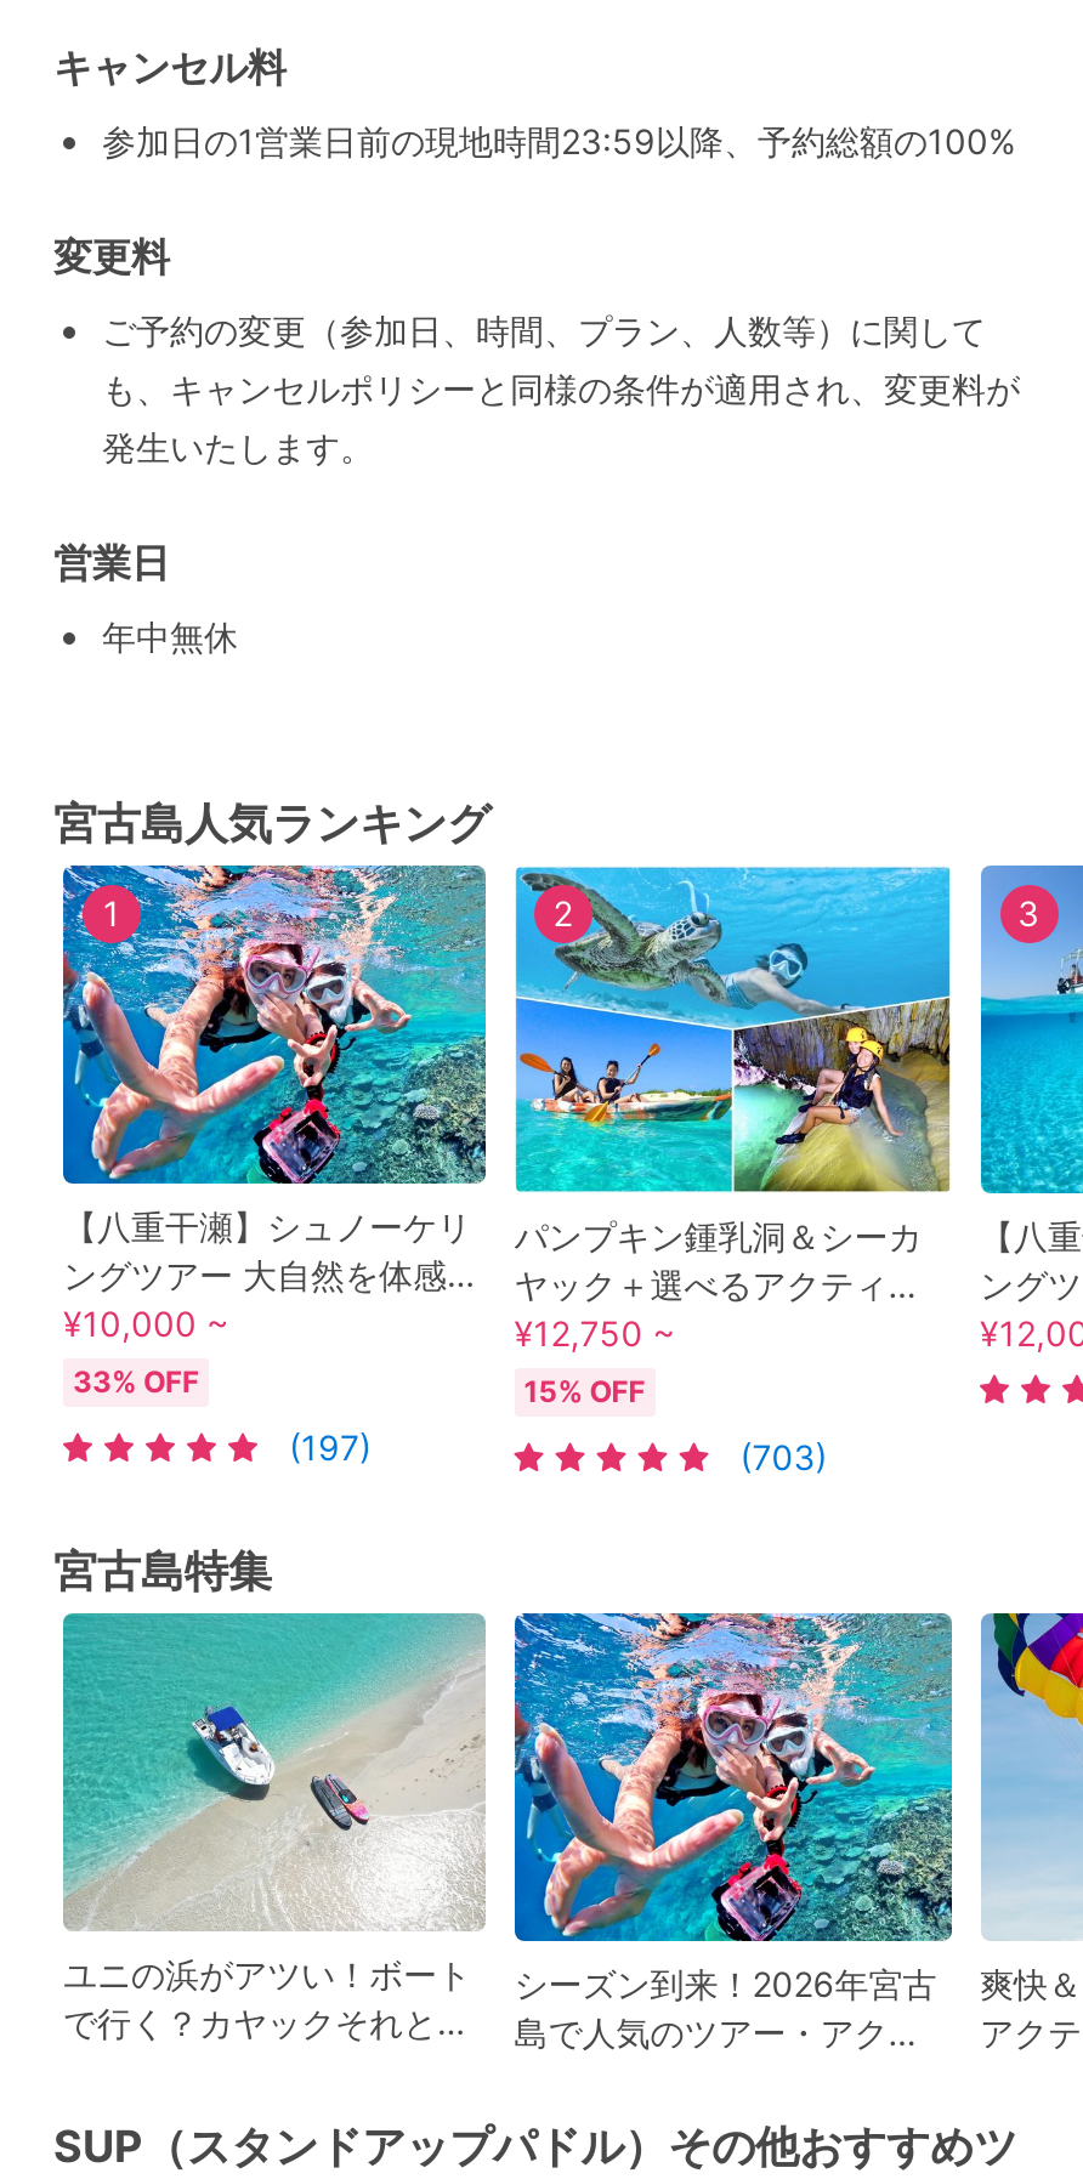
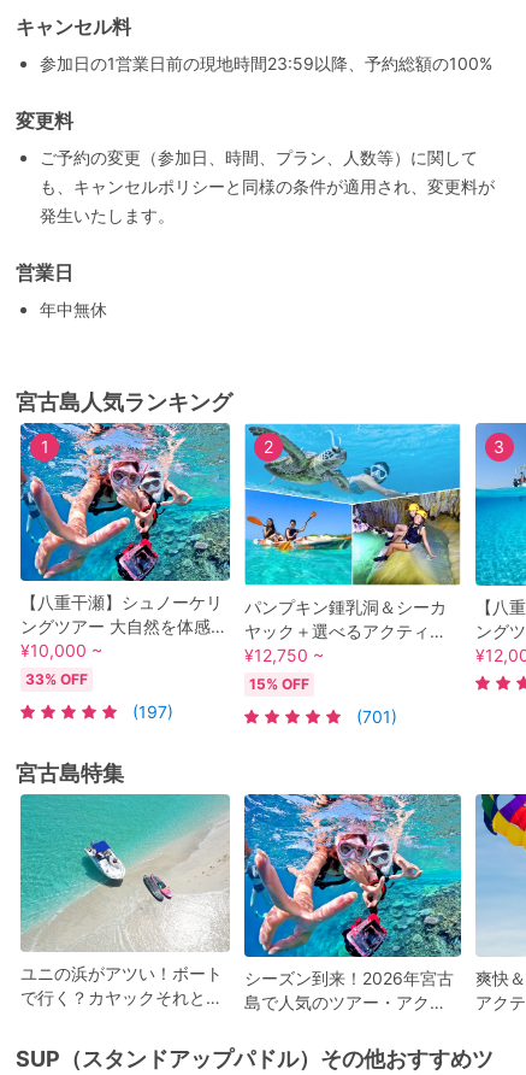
[740,1436,828,1478] (703) -> [356,706,397,727] (701)

